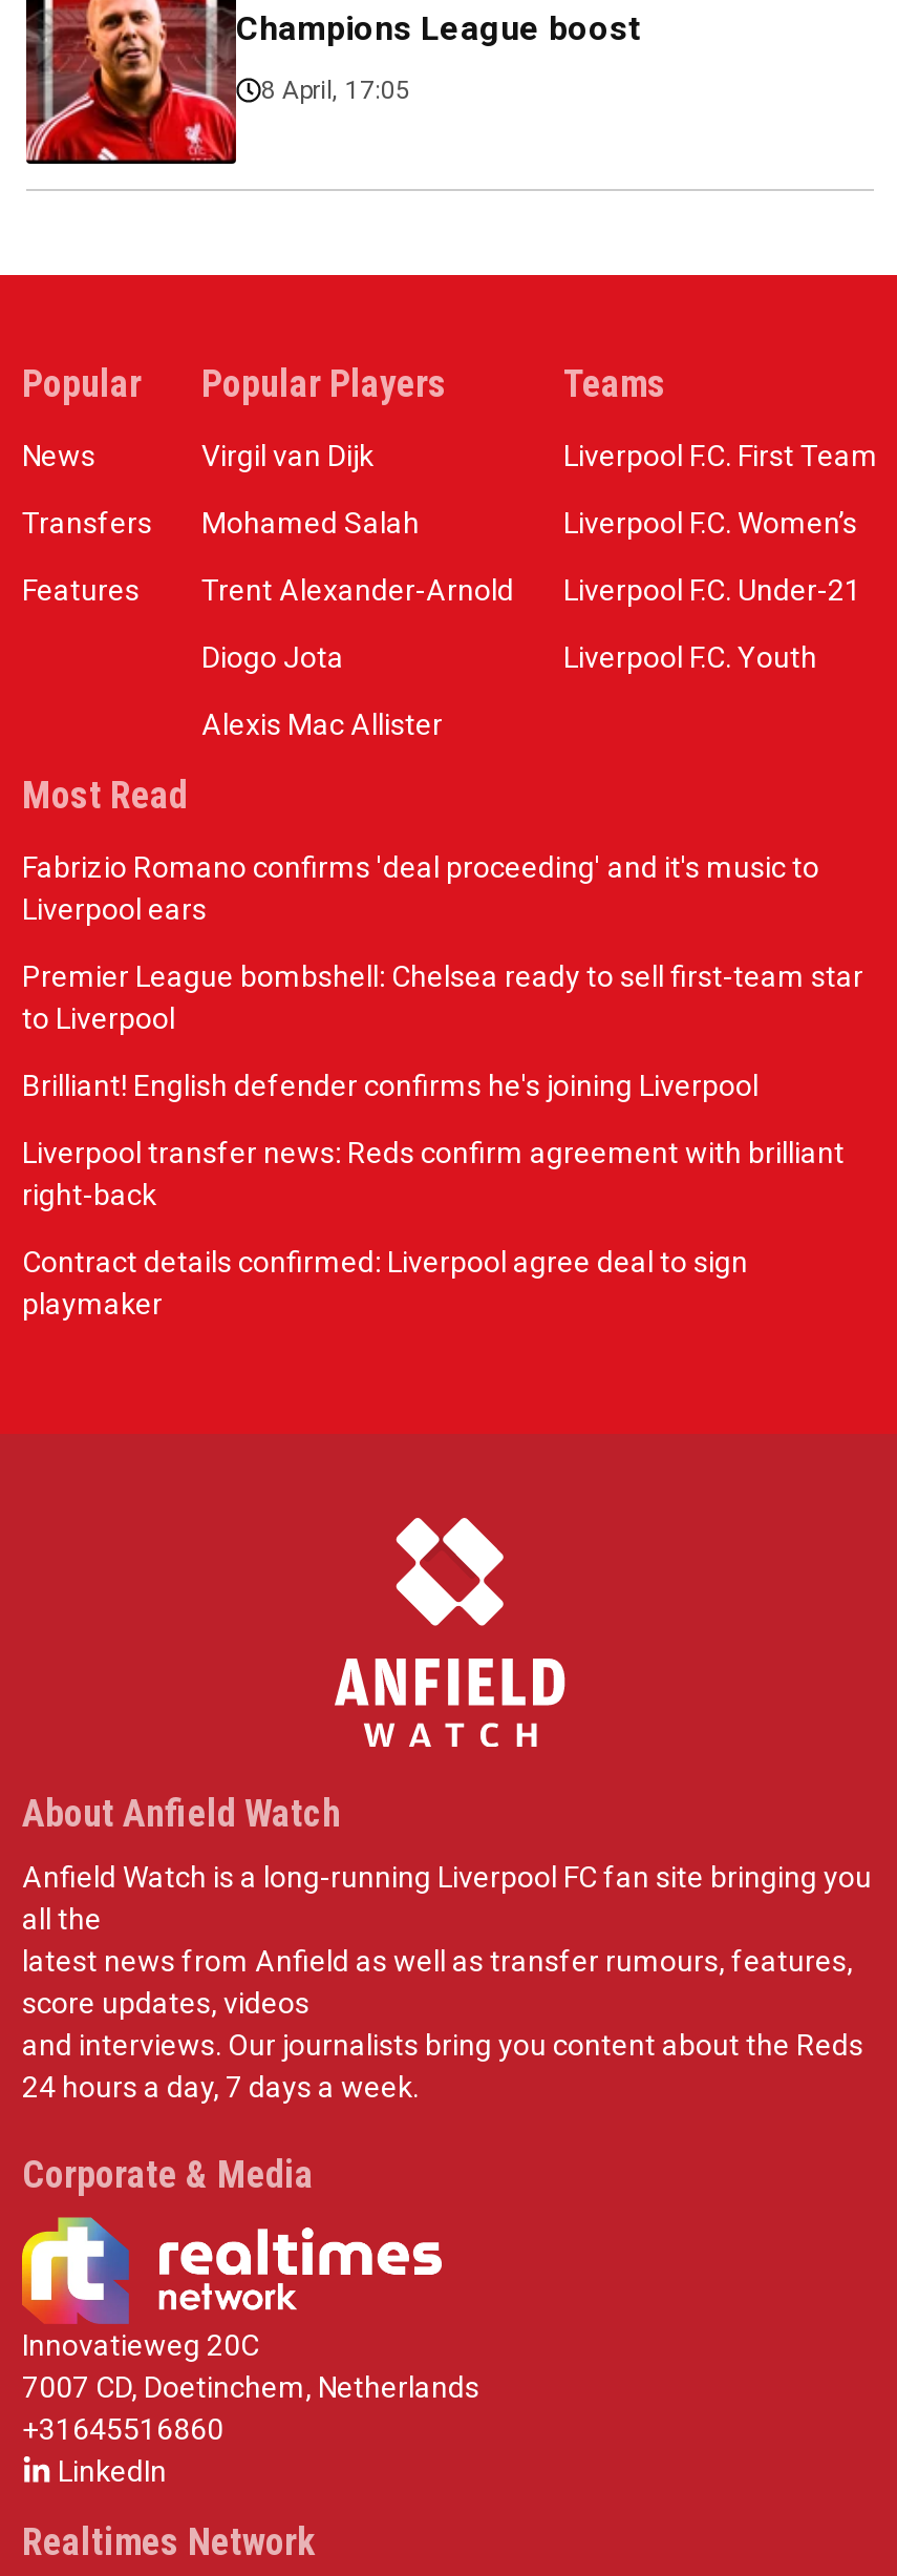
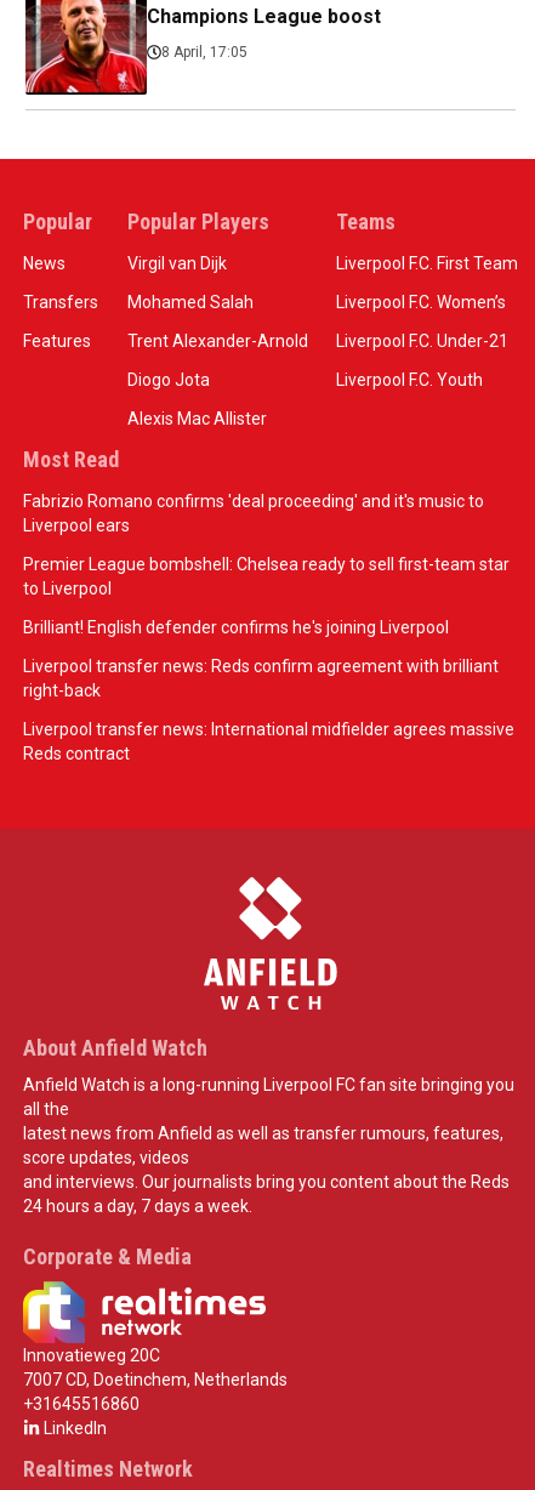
[22,1245,748,1321] Contract details confirmed: Liverpool agree deal to sign | playmaker -> [23,720,514,763] Liverpool transfer news: International midfielder agrees massive | Reds contract

